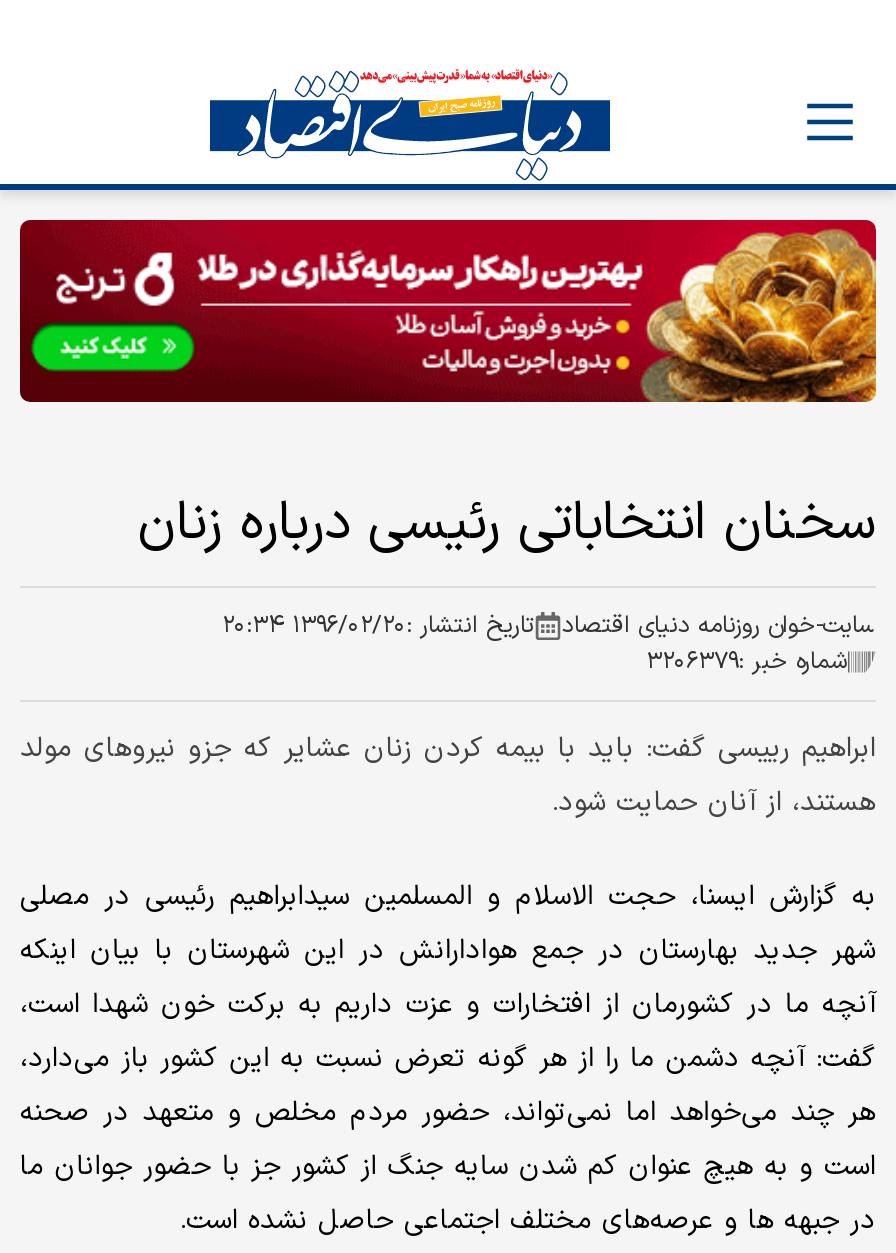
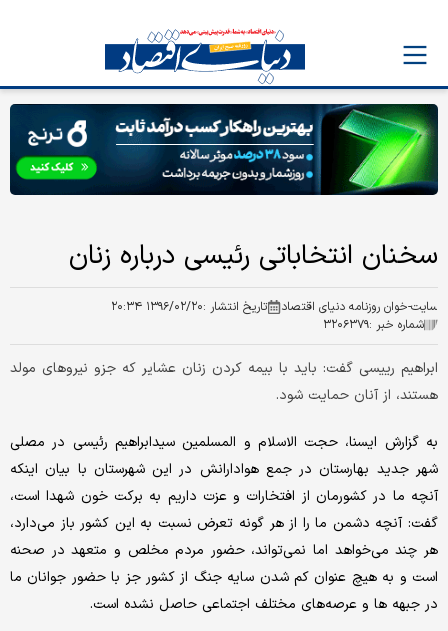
[18,218,878,404] [image] -> [9,103,439,196] [image]

